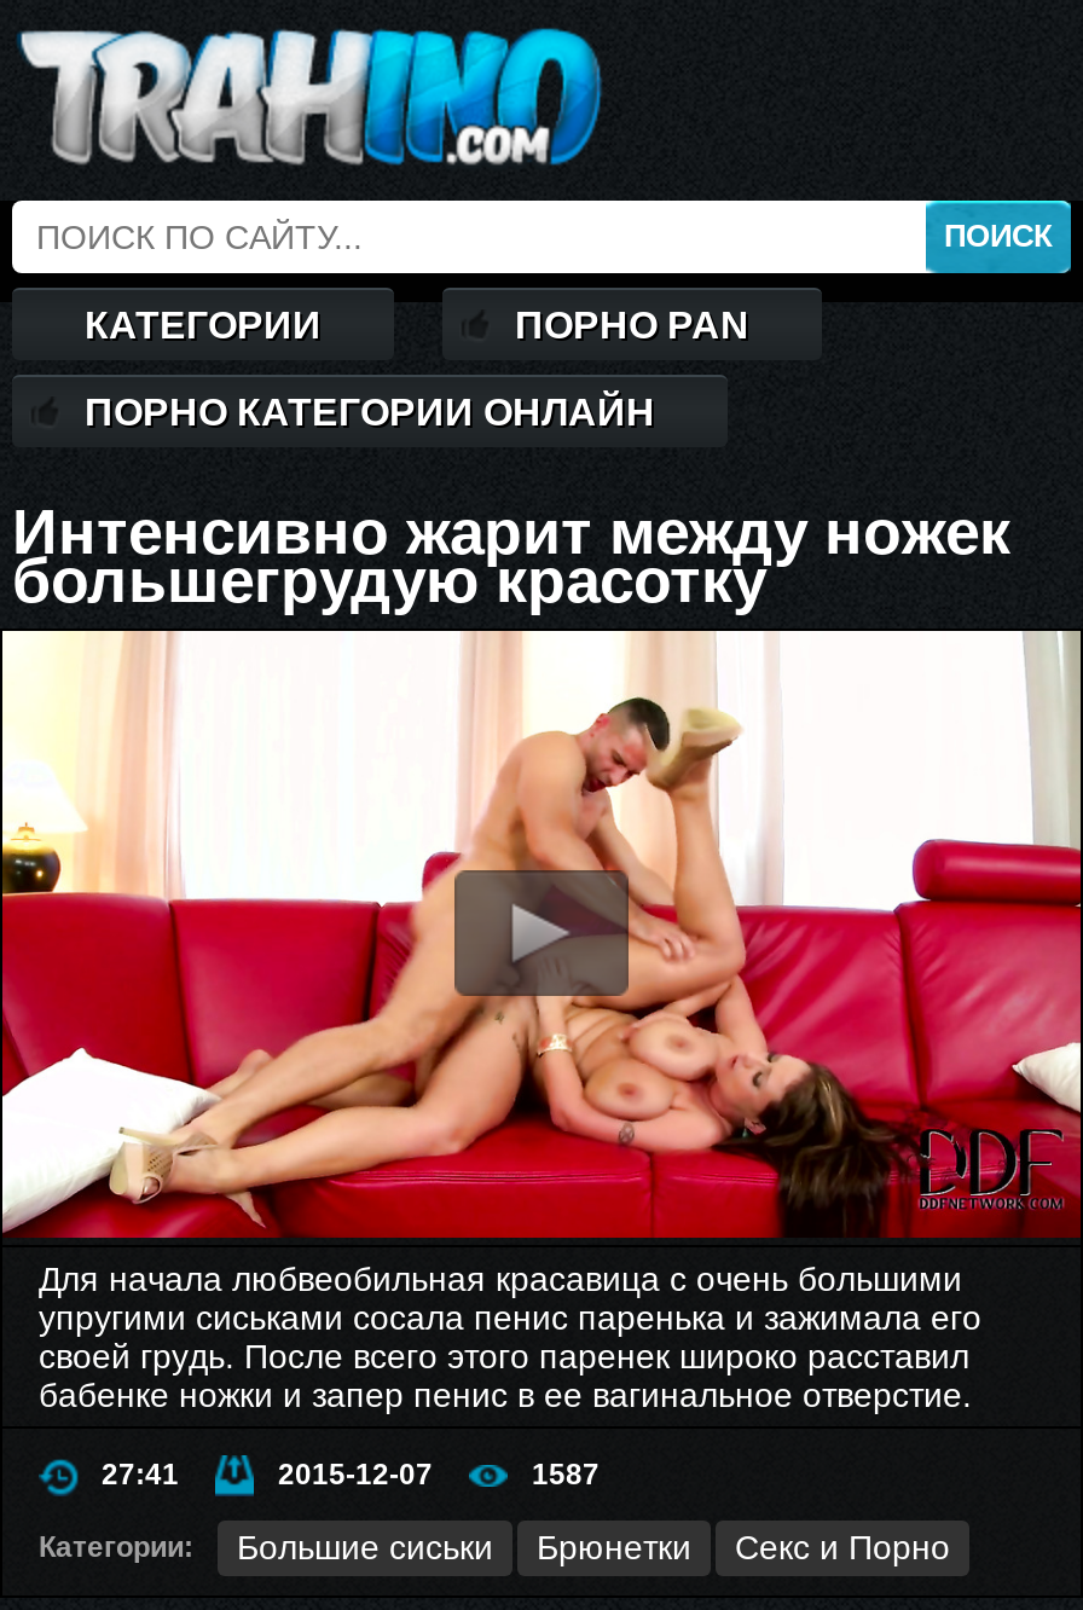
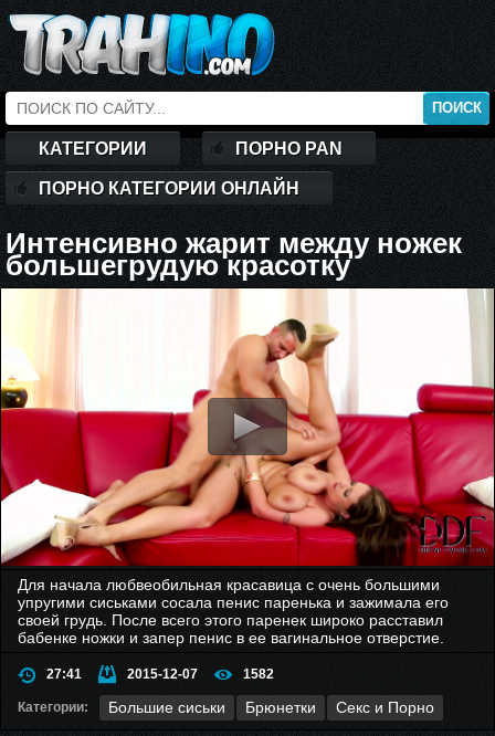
[532,1457,600,1491] 1587 -> [243,666,274,682] 1582

